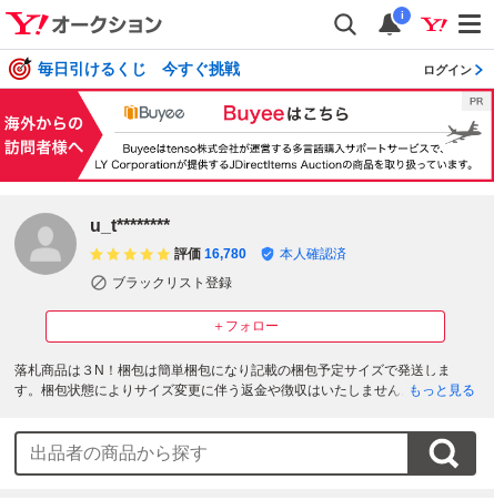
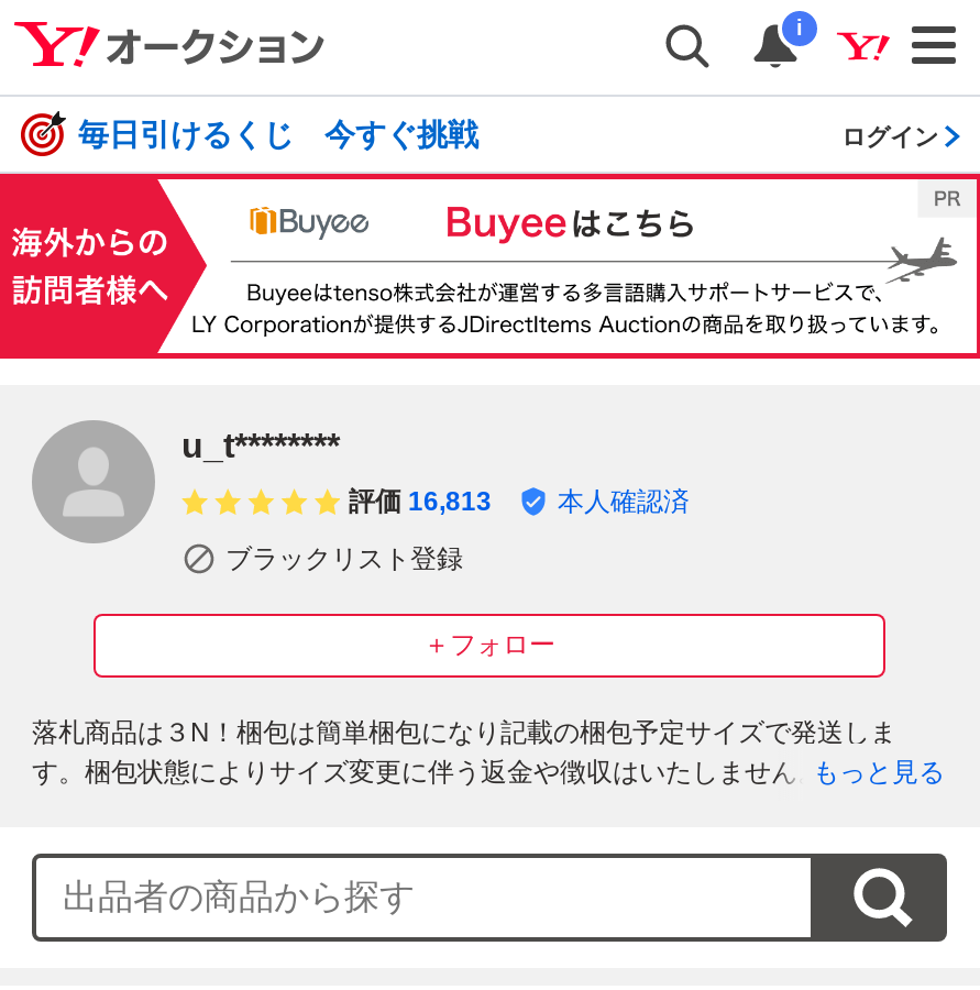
[174,246,246,261] 評価 16,780 -> [349,485,492,516] 評価 16,813

